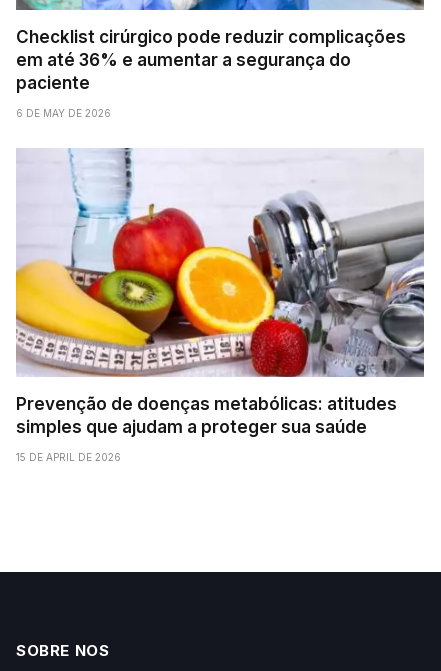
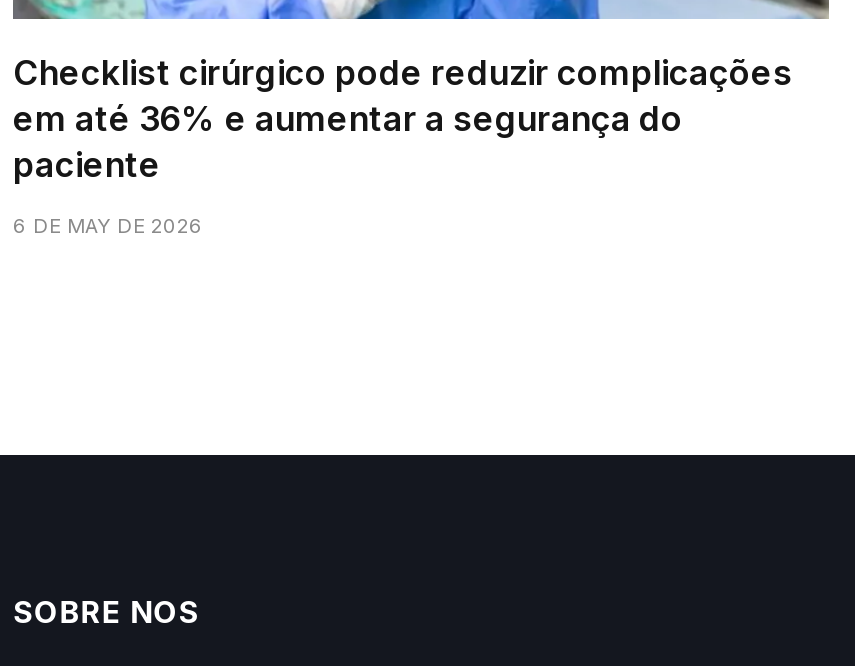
[15,147,425,463] [image] | Prevenção de doenças metabólicas: atitudes | simples que ajudam a proteger sua saúde | 15 DE APRIL DE 2026 -> none

